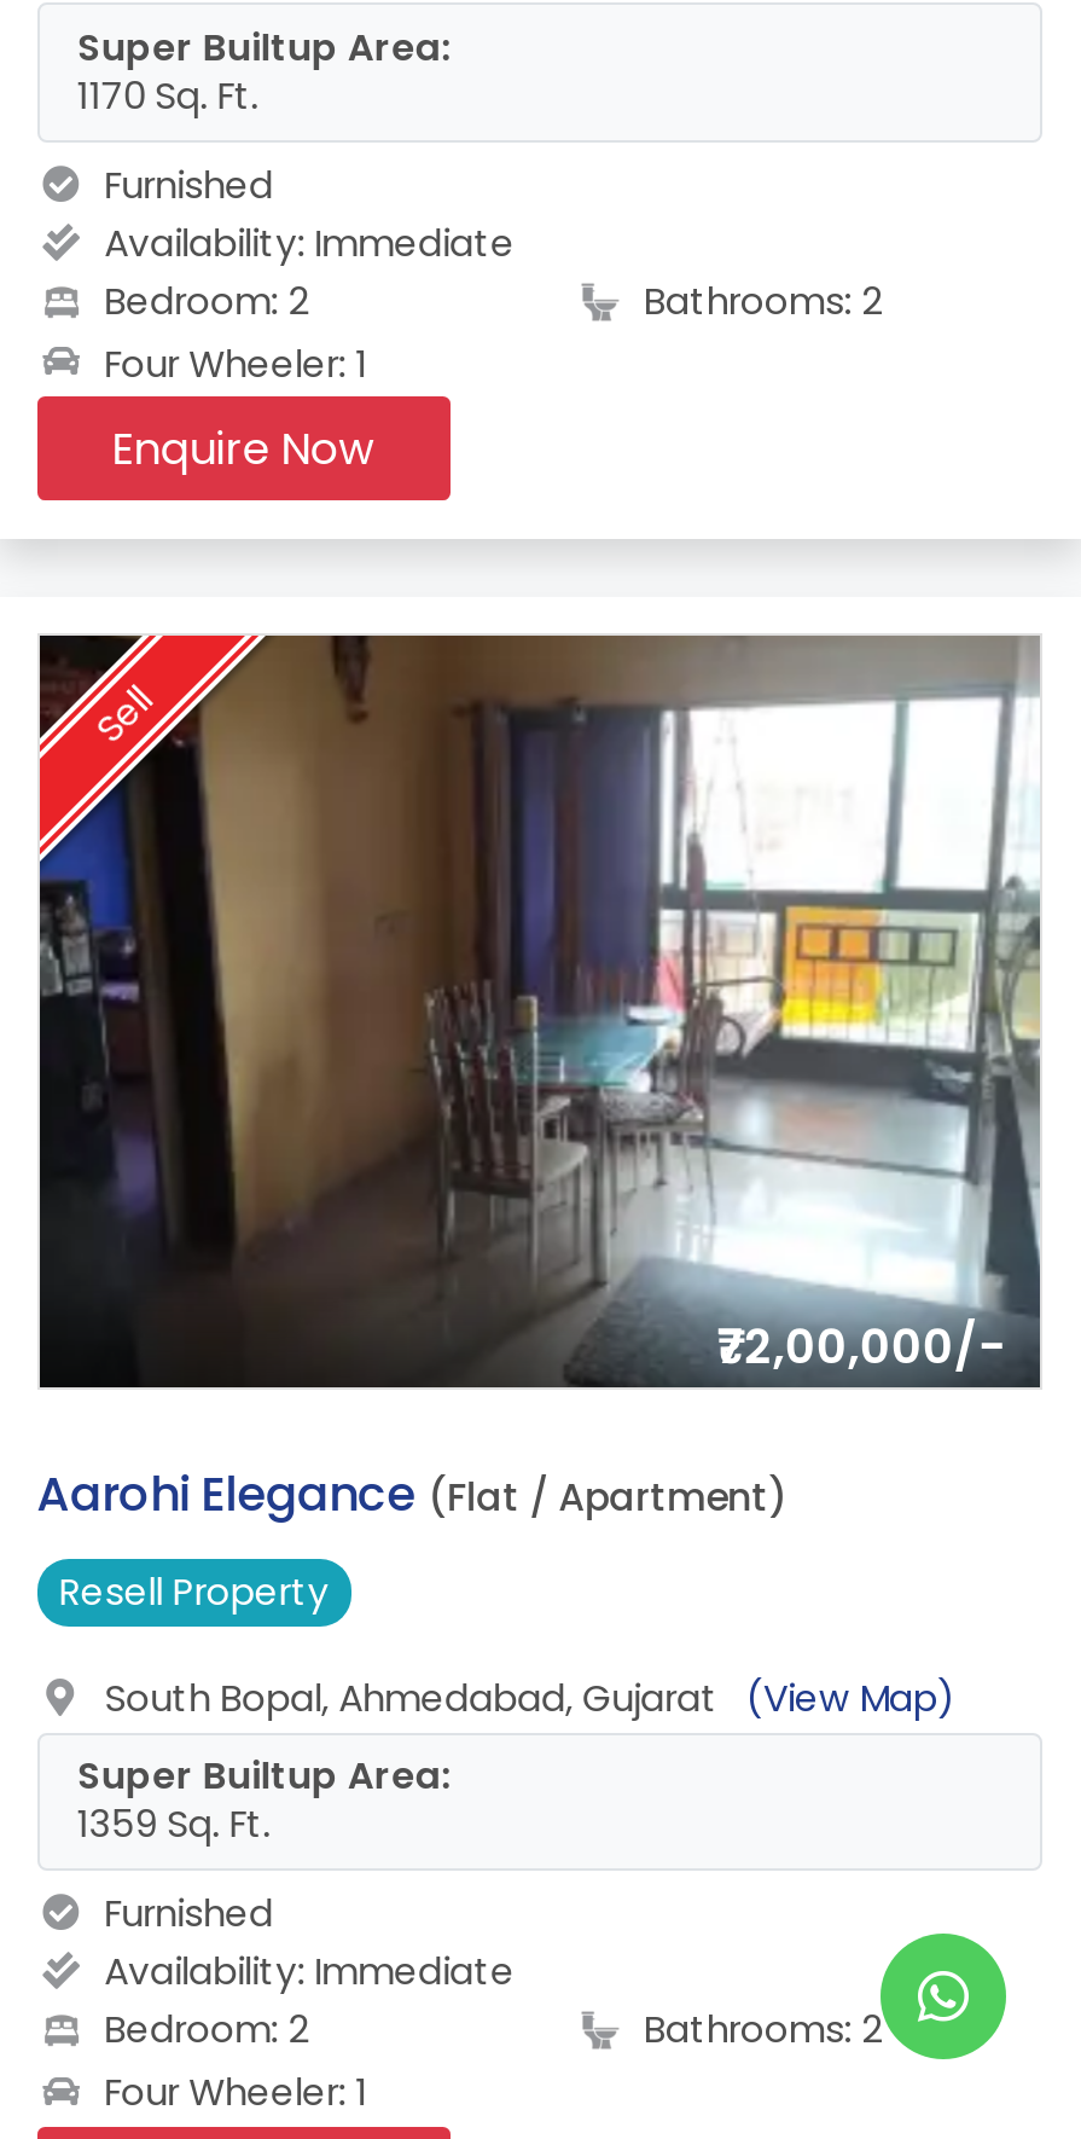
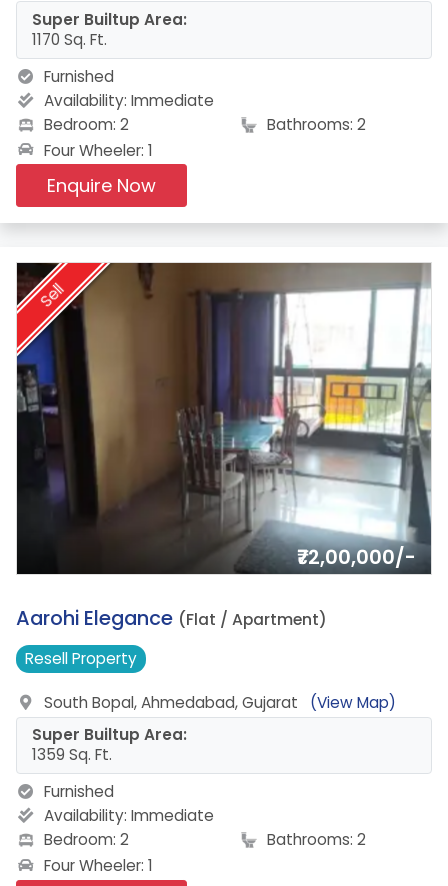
[878,1931,1009,2062] [image] -> none

